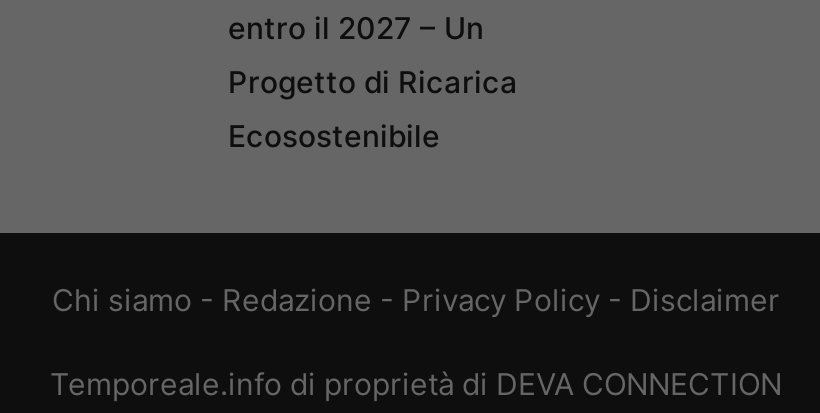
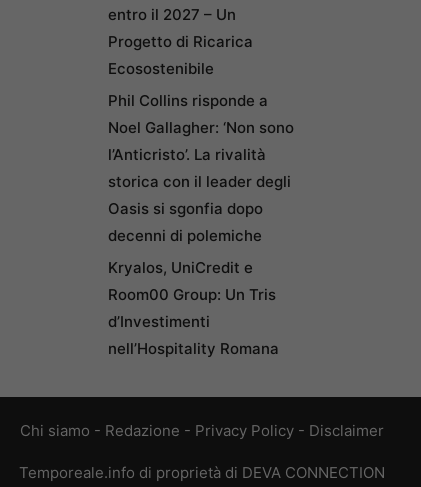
none -> [108,91,294,358] Phil Collins risponde a | Noel Gallagher: ‘Non sono | l’Anticristo’. La rivalità | storica con il leader degli | Oasis si sgonfia dopo | decenni di polemiche | Kryalos, UniCredit e | Room00 Group: Un Tris | d’Investimenti | nell’Hospitality Romana

